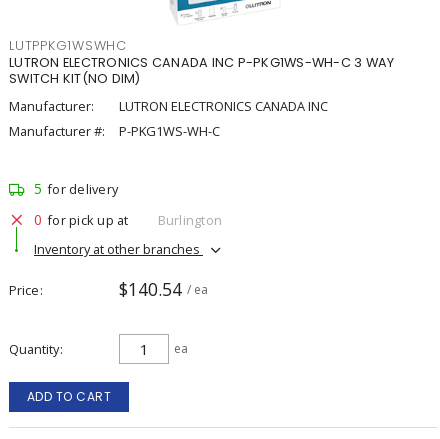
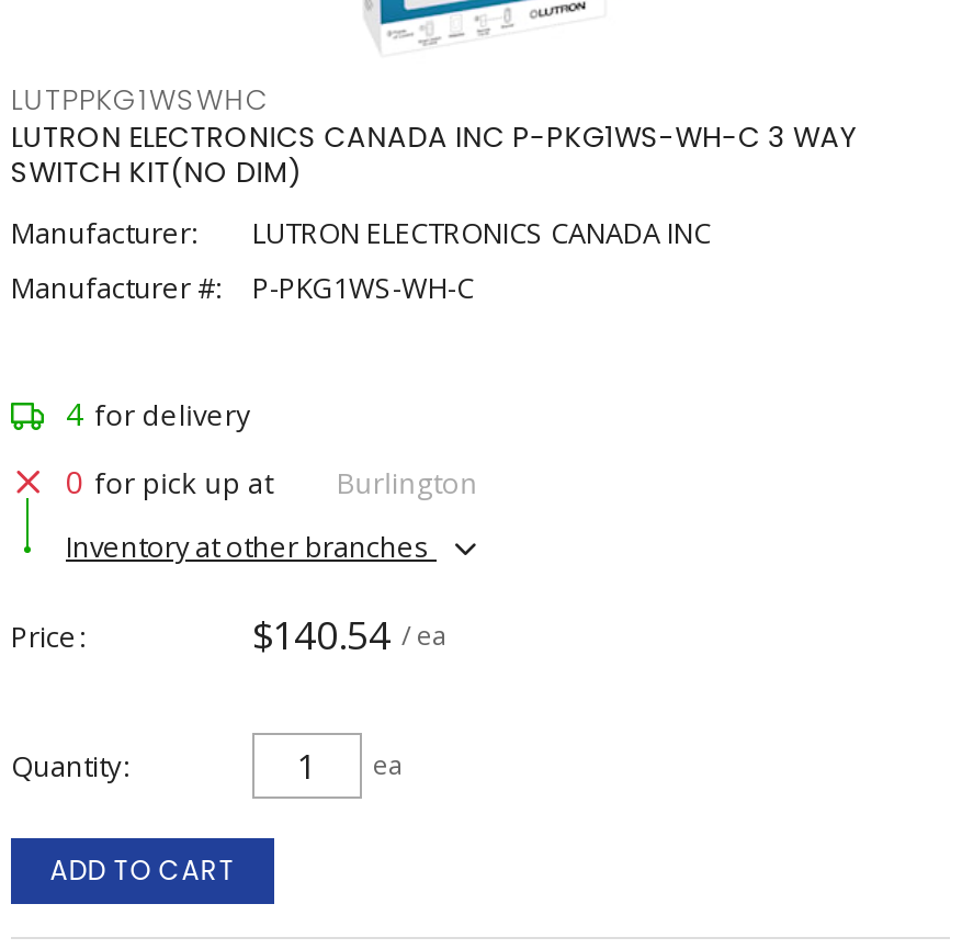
[34,179,118,198] 5 for delivery -> [66,393,250,434] 4 for delivery

